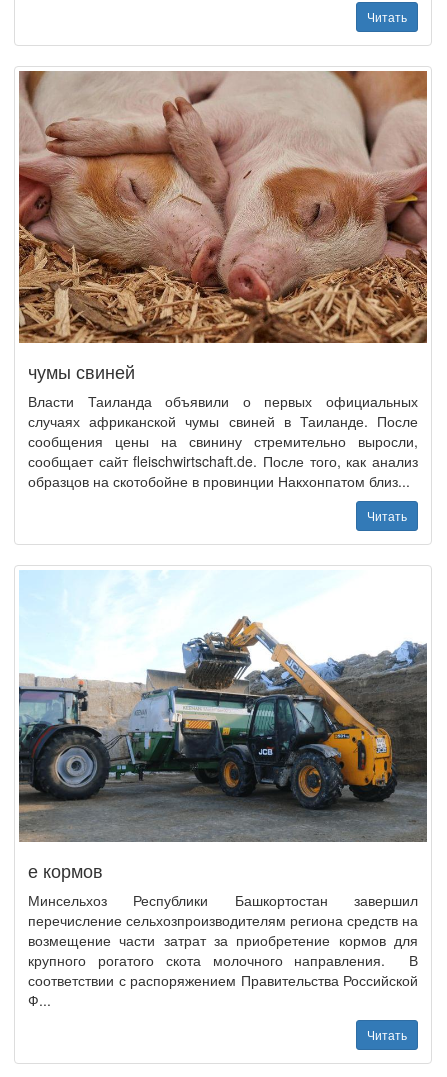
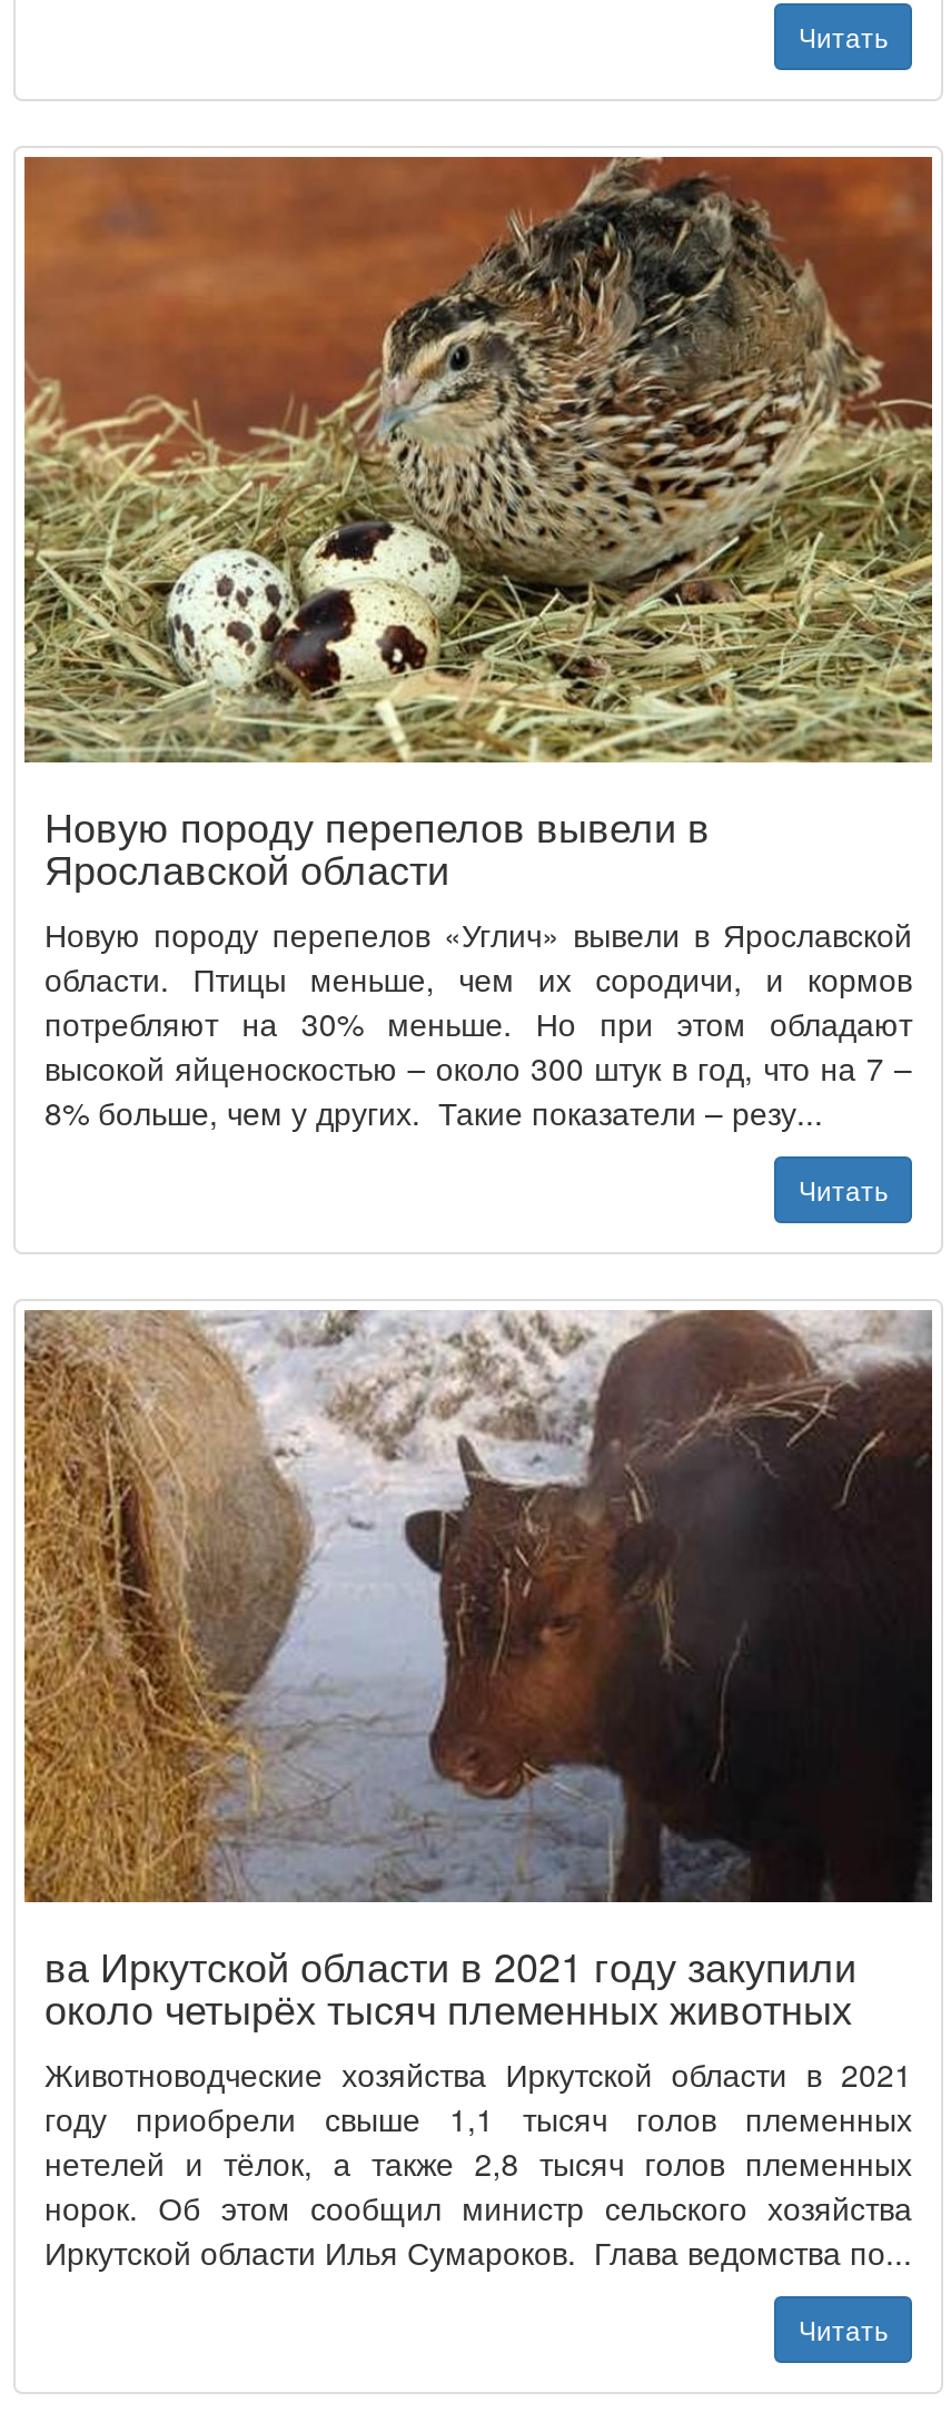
[19,70,427,491] [image] | чумы свиней | Власти Таиланда объявили о первых официальных | случаях африканской чумы свиней в Таиланде. После | сообщения цены на свинину стремительно выросли, | сообщает сайт fleischwirtschaft.de. После того, как анализ | образцов на скотобойне в провинции Накхонпатом близ... -> [22,156,932,1135] [image] | Новую породу перепелов вывели в | Ярославской области | Новую породу перепелов «Углич» вывели в Ярославской | области. Птицы меньше, чем их сородичи, и кормов | потребляют на 30% меньше. Но при этом обладают | высокой яйценоскостью – около 300 штук в год, что на 7 – | 8% больше, чем у других. Такие показатели – резу...
[18,570,428,1010] [image] | е кормов | Минсельхоз Республики Башкортостан завершил | перечисление сельхозпроизводителям региона средств на | возмещение части затрат за приобретение кормов для | крупного рогатого скота молочного направления. В | соответствии с распоряжением Правительства Российской | Ф... -> [22,1307,934,2273] [image] | ва Иркутской области в 2021 году закупили | около четырёх тысяч племенных животных | Животноводческие хозяйства Иркутской области в 2021 | году приобрели свыше 1,1 тысяч голов племенных | нетелей и тёлок, а также 2,8 тысяч голов племенных | норок. Об этом сообщил министр сельского хозяйства | Иркутской области Илья Сумароков. Глава ведомства по...

